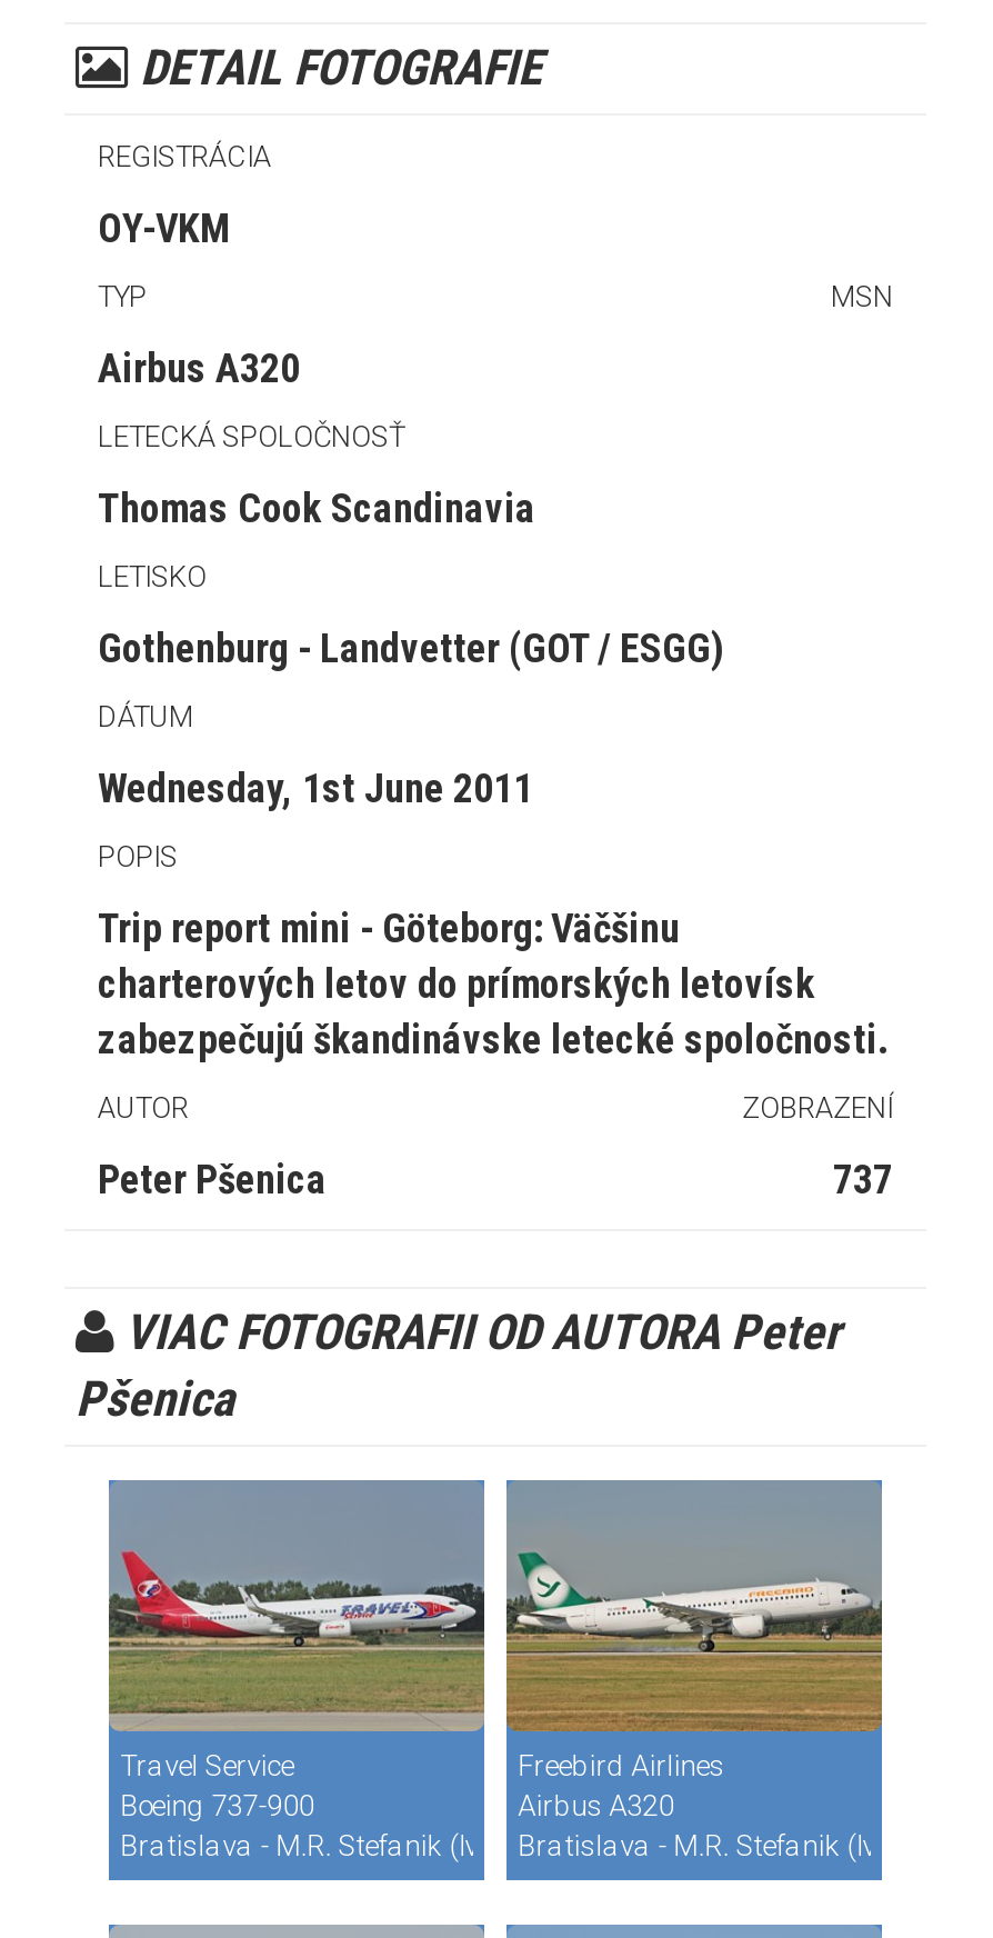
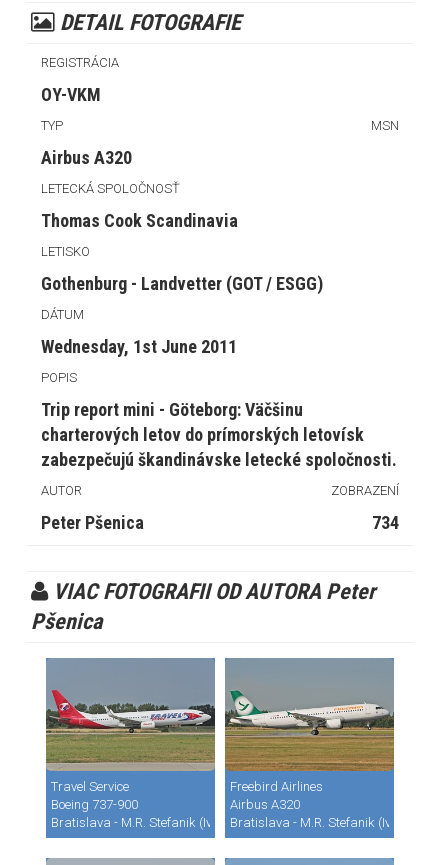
[833,1157,893,1203] 737 -> [372,512,399,533] 734

